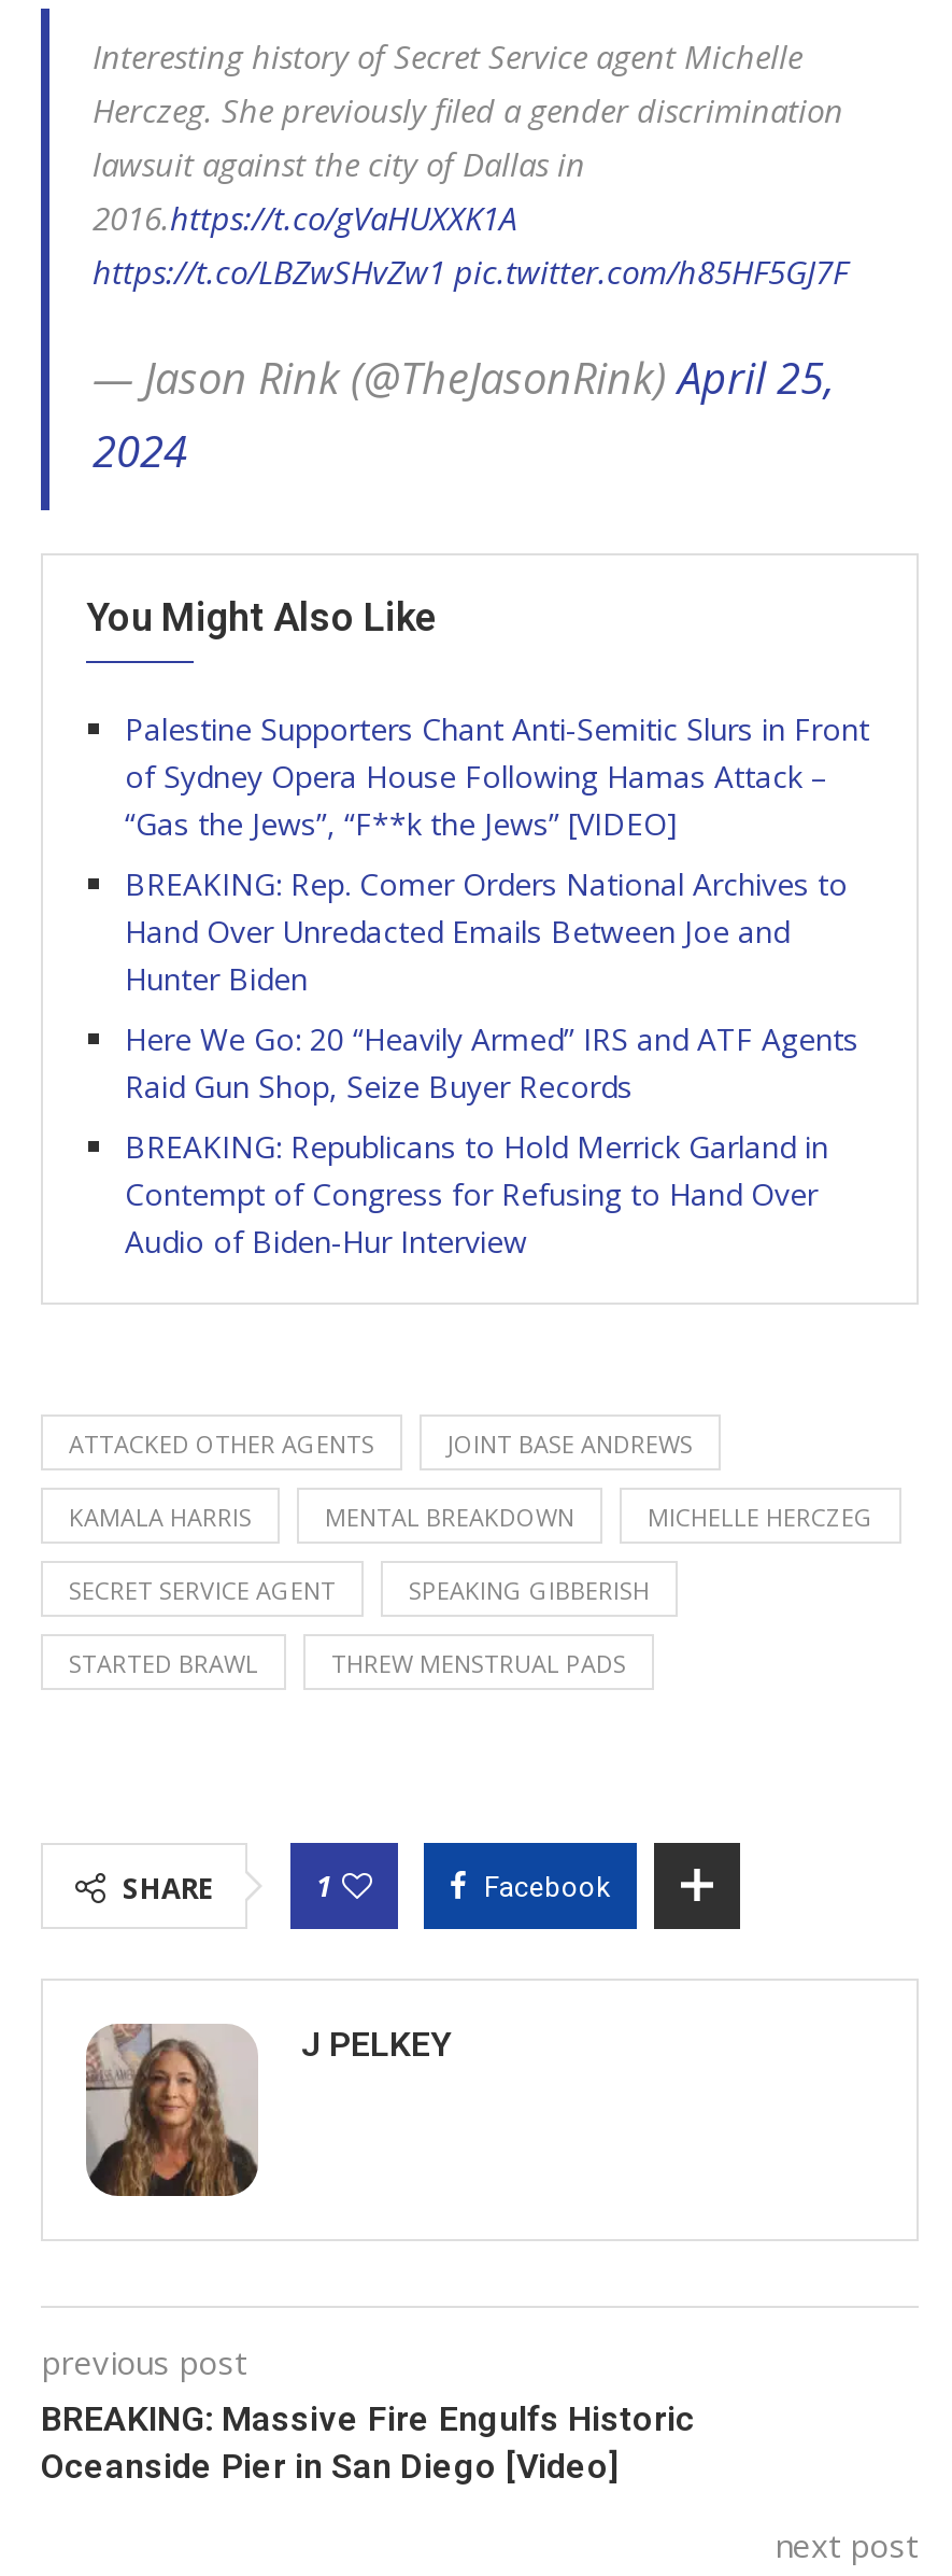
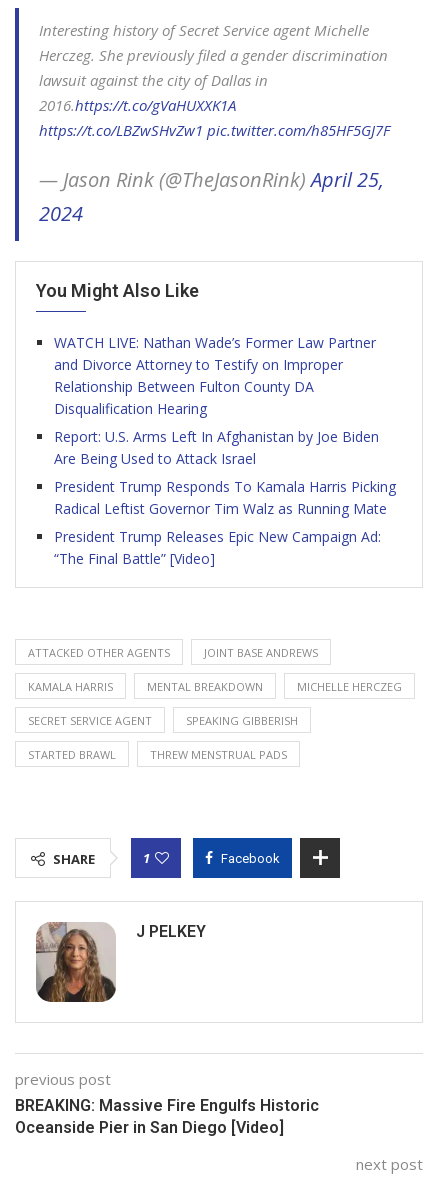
[125,708,869,844] Palestine Supporters Chant Anti-Semitic Slurs in Front | of Sydney Opera House Following Hamas Attack – | “Gas the Jews”, “F**k the Jews” [VIDEO] -> [54,332,376,417] WATCH LIVE: Nathan Wade’s Former Law Partner | and Divorce Attorney to Testify on Improper | Relationship Between Fulton County DA | Disqualification Hearing
[125,863,848,999] BREAKING: Rep. Comer Orders National Archives to | Hand Over Unredacted Emails Between Joe and | Hunter Biden -> [54,426,379,467] Report: U.S. Arms Left In Afghanistan by Joe Biden | Are Being Used to Attack Israel
[125,1018,858,1107] Here We Go: 20 “Heavily Armed” IRS and ATF Agents | Raid Gun Shop, Seize Buyer Records -> [54,476,396,517] President Trump Responds To Kamala Harris Picking | Radical Leftist Governor Tim Walz as Running Mate
[125,1126,828,1262] BREAKING: Republicans to Hold Merrick Garland in | Contempt of Congress for Refusing to Hand Over | Audio of Biden-Hur Interview -> [54,526,381,567] President Trump Releases Epic New Campaign Ad: | “The Final Battle” [Video]

